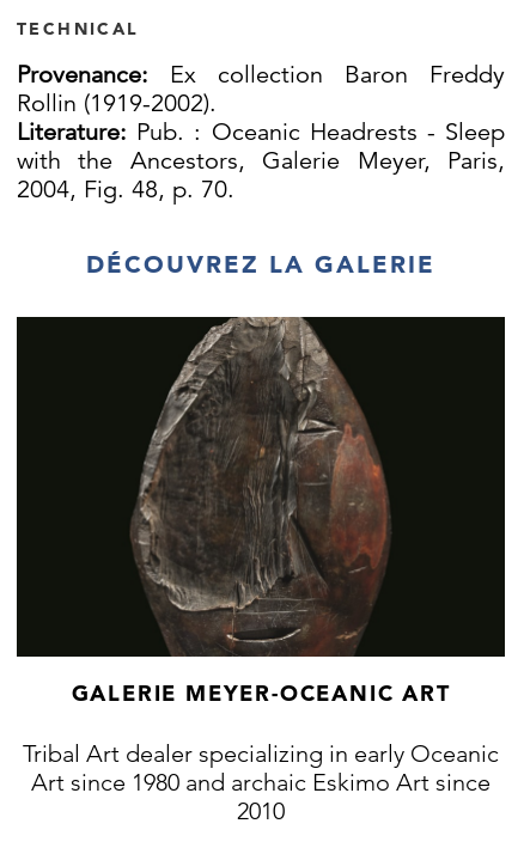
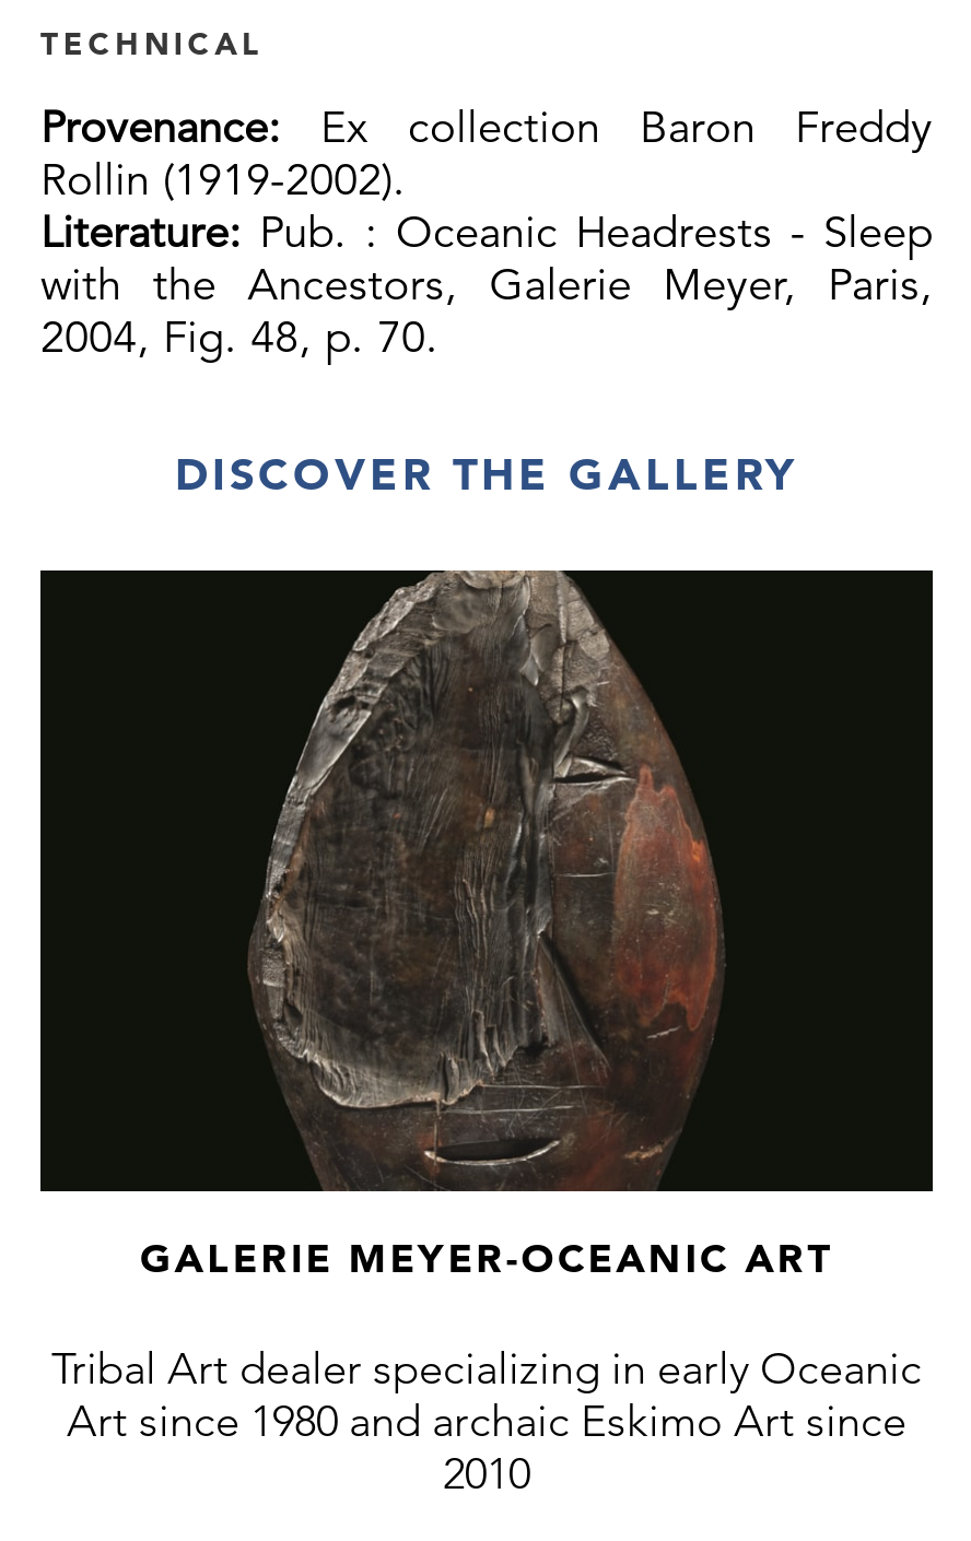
[86,250,435,279] DÉCOUVREZ LA GALERIE -> [175,448,798,501] DISCOVER THE GALLERY

